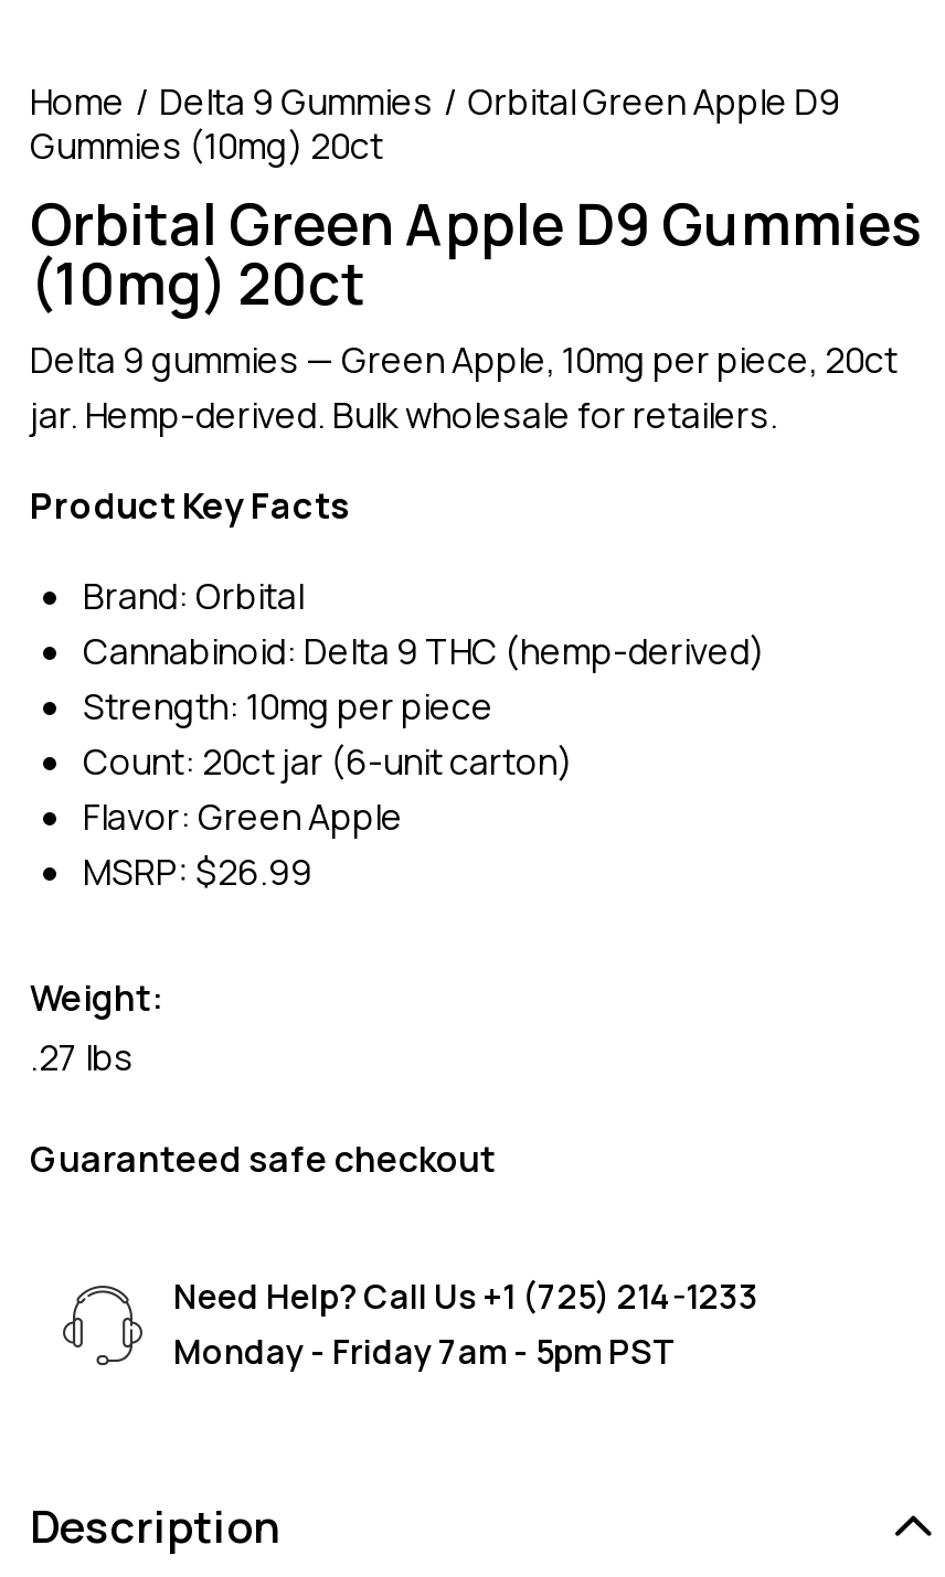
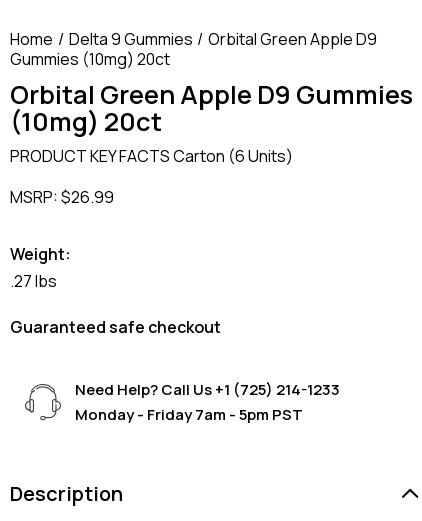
[30,335,898,841] Delta 9 gummies — Green Apple, 10mg per piece, 20ct | jar. Hemp-derived. Bulk wholesale for retailers. | Product Key Facts | Brand: Orbital | Cannabinoid: Delta 9 THC (hemp-derived) | Strength: 10mg per piece | Count: 20ct jar (6-unit carton) | Flavor: Green Apple -> [10,145,293,167] PRODUCT KEY FACTS Carton (6 Units)

